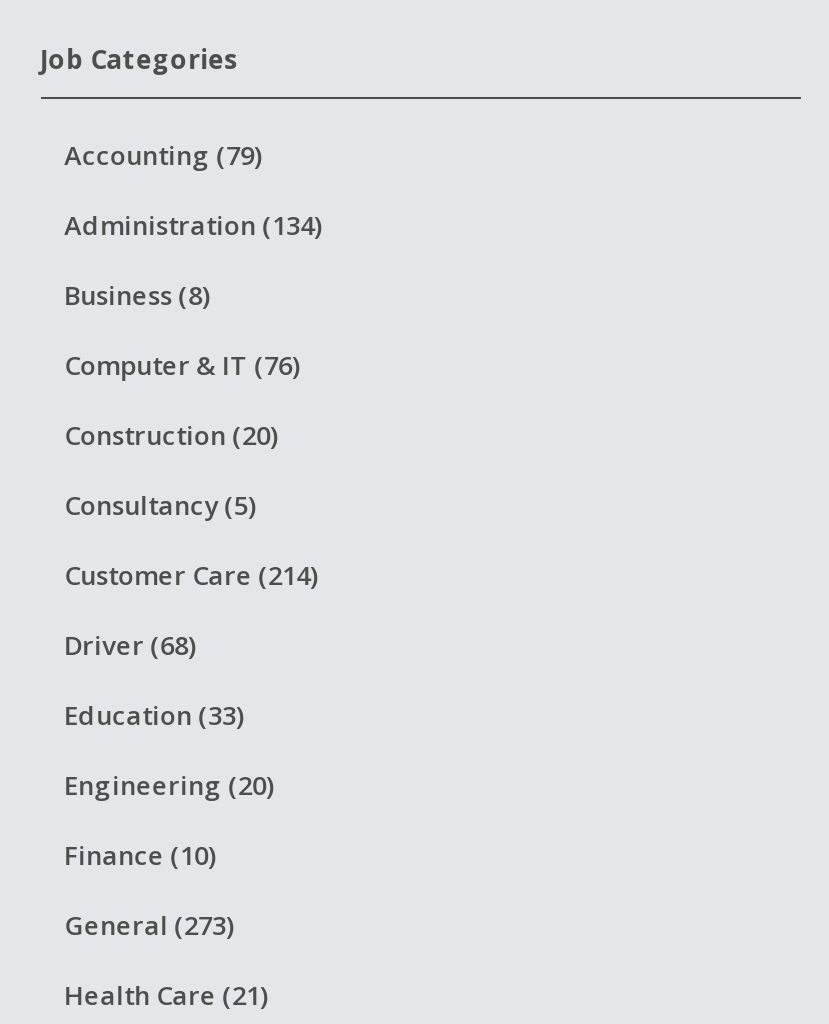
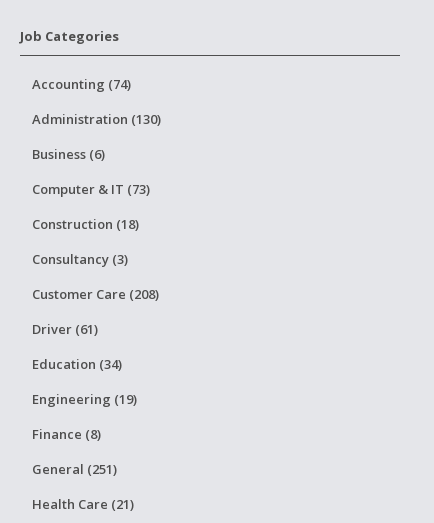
[64,137,262,173] Accounting (79) -> [32,75,131,93] Accounting (74)
[64,207,322,243] Administration (134) -> [32,110,161,128] Administration (130)
[64,277,210,313] Business (8) -> [32,145,105,163] Business (6)
[64,347,300,383] Computer & IT (76) -> [32,180,150,198] Computer & IT (73)
[64,417,278,453] Construction (20) -> [32,215,139,233] Construction (18)
[64,487,256,523] Consultancy (5) -> [32,250,128,268] Consultancy (3)
[64,557,318,593] Customer Care (214) -> [32,285,159,303] Customer Care (208)
[64,627,196,663] Driver (68) -> [32,320,98,338] Driver (61)
[64,697,244,733] Education (33) -> [32,355,122,373] Education (34)
[64,767,274,803] Engineering (20) -> [32,390,137,408] Engineering (19)
[64,837,216,873] Finance (10) -> [32,425,101,443] Finance (8)
[64,907,234,943] General (273) -> [32,460,117,478] General (251)

